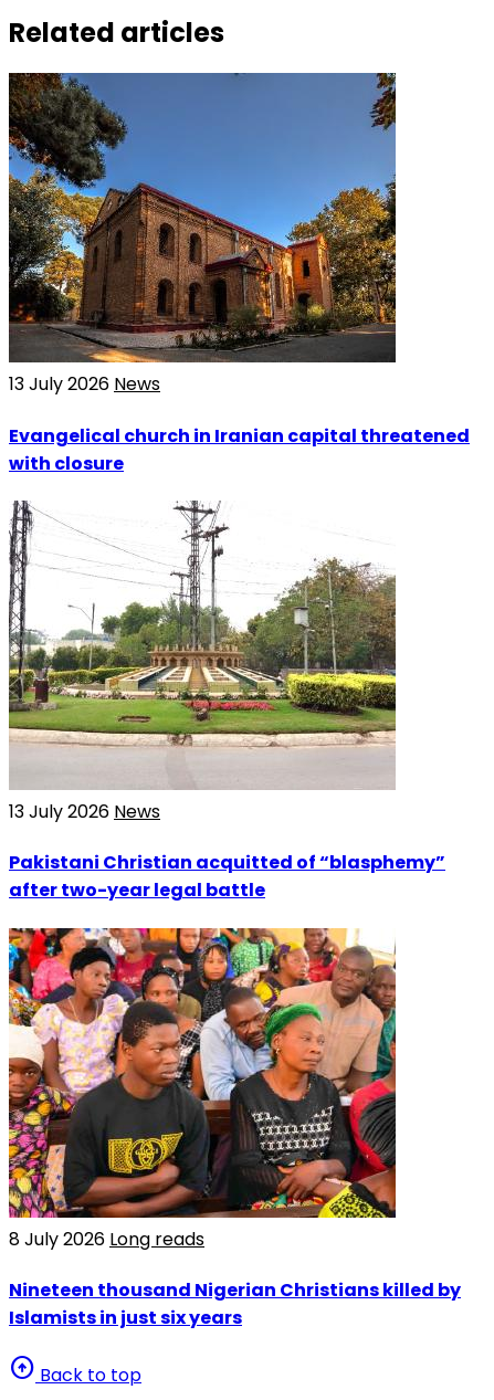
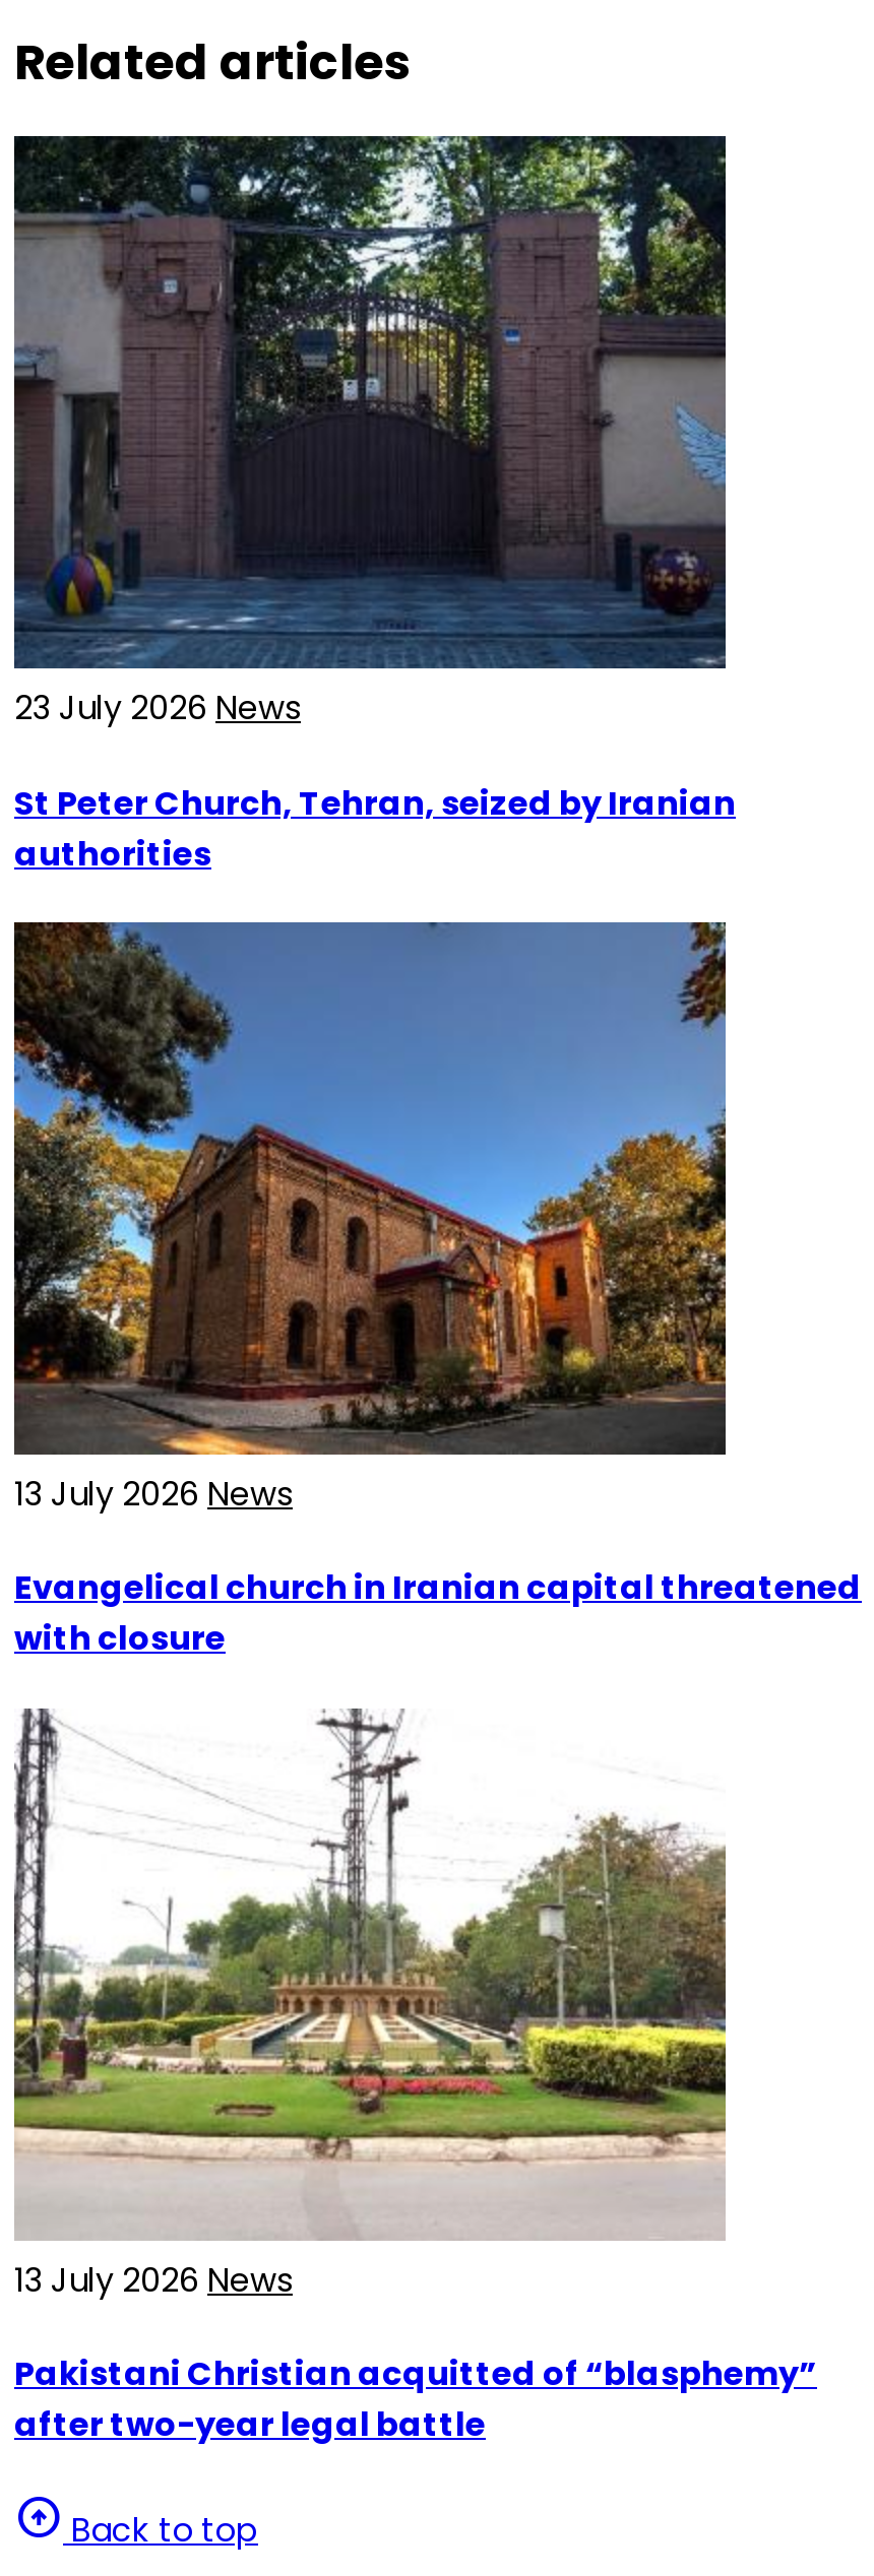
none -> [12,134,736,877] [image] | 23 July 2026 News | St Peter Church, Tehran, seized by Iranian | authorities
moved [7,71,470,903] -> [10,918,862,2448]: [image] | 13 July 2026 News | Evangelical church in Iranian capital threatened | with closure | 13 July 2026 News | Pakistani Christian acquitted of “blasphemy” | after two-year legal battle
[8,927,461,1330] [image] | 8 July 2026 Long reads | Nineteen thousand Nigerian Christians killed by | Islamists in just six years -> none

